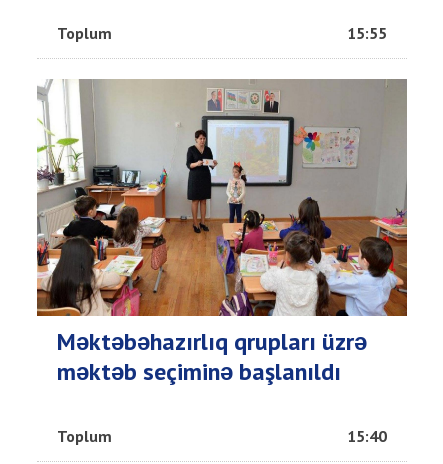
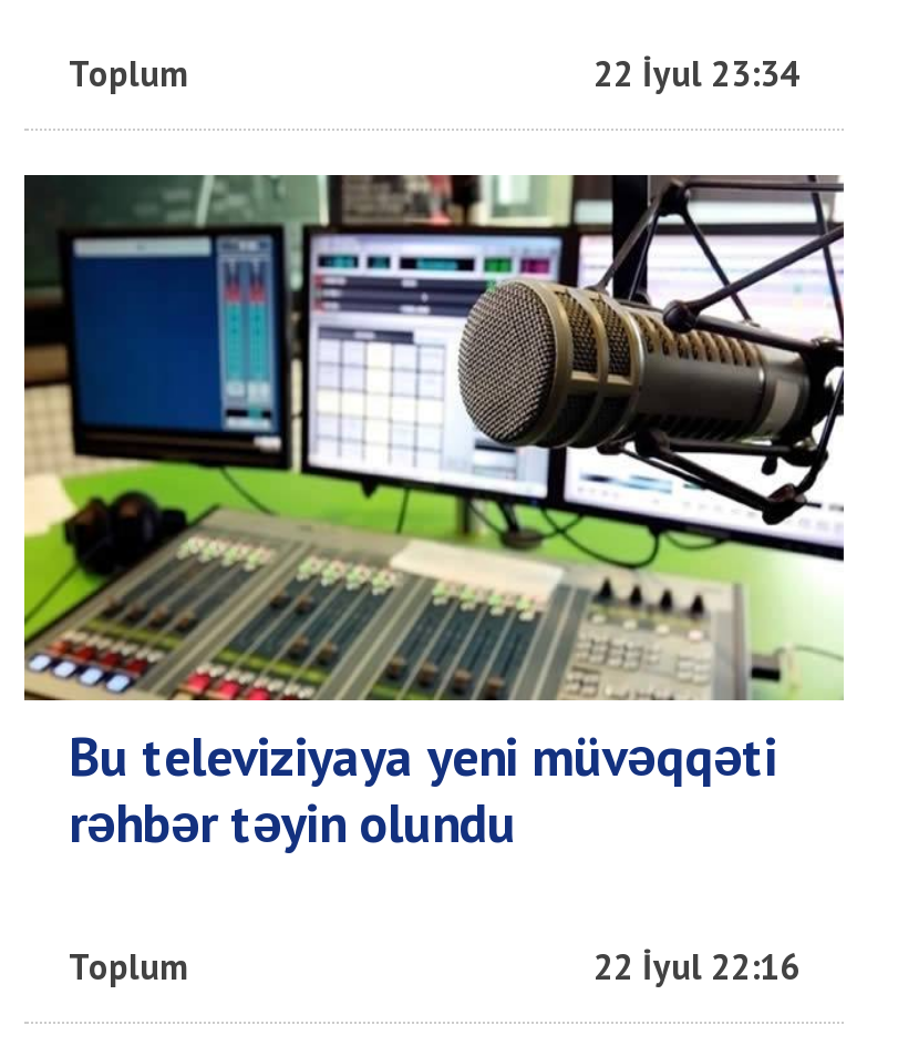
[347,23,387,43] 15:55 -> [593,50,799,95] 22 İyul 23:34
[36,79,408,387] [image] | Məktəbəhazırlıq qrupları üzrə | məktəb seçiminə başlanıldı -> [22,173,846,857] [image] | Bu televiziyaya yeni müvəqqəti | rəhbər təyin olundu
[347,426,387,446] 15:40 -> [593,943,799,988] 22 İyul 22:16

